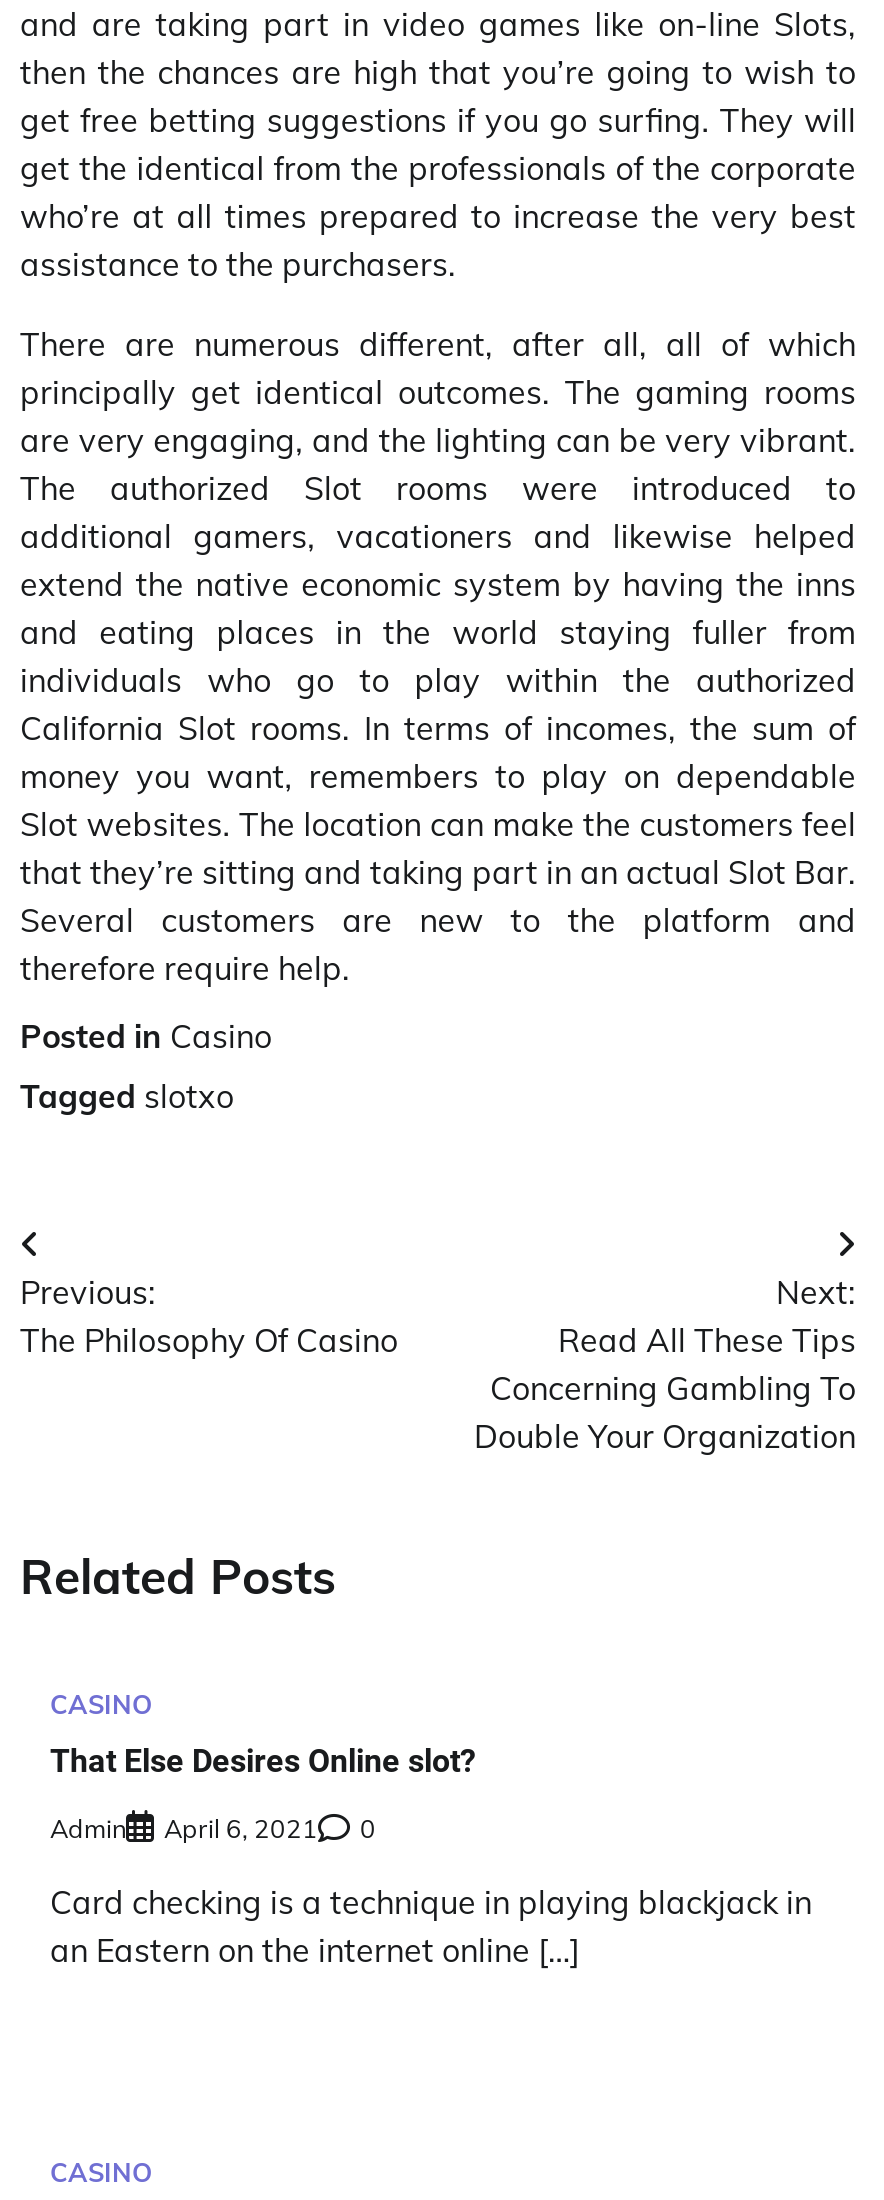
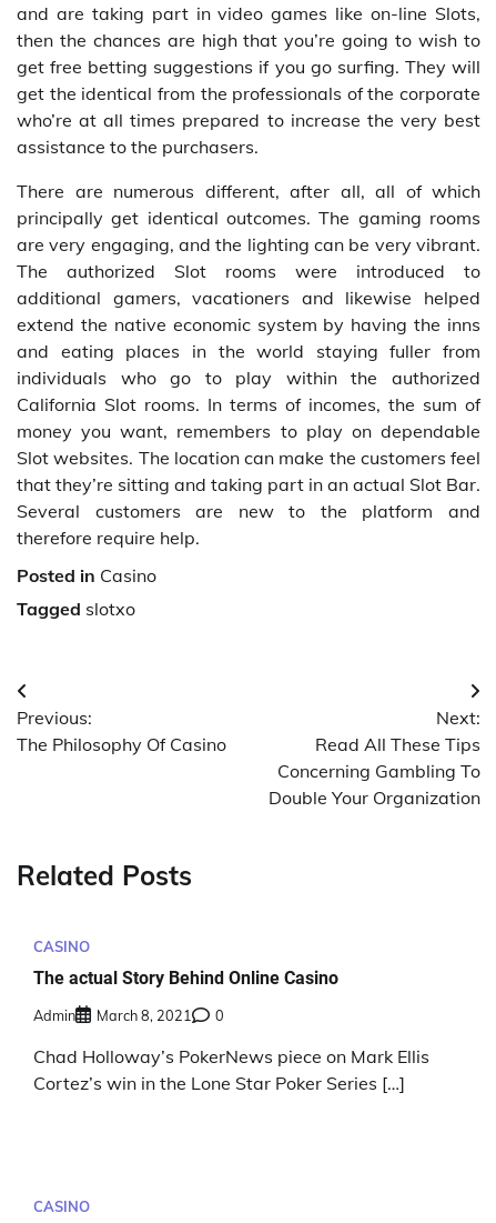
[50,1742,476,1780] That Else Desires Online slot? -> [33,968,338,989] The actual Story Behind Online Casino
[50,1811,376,1843] Admin April 6, 2021 0 -> [33,1006,224,1024] Admin March 8, 2021 0
[50,1881,812,1969] Card checking is a technique in playing blackjack in | an Eastern on the internet online […] -> [33,1045,429,1094] Chad Holloway’s PokerNews piece on Mark Ellis | Cortez’s win in the Lone Star Poker Series […]

